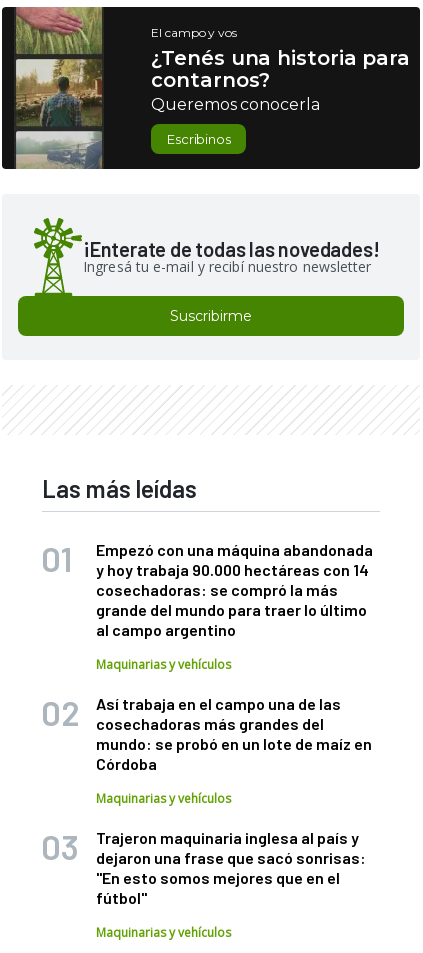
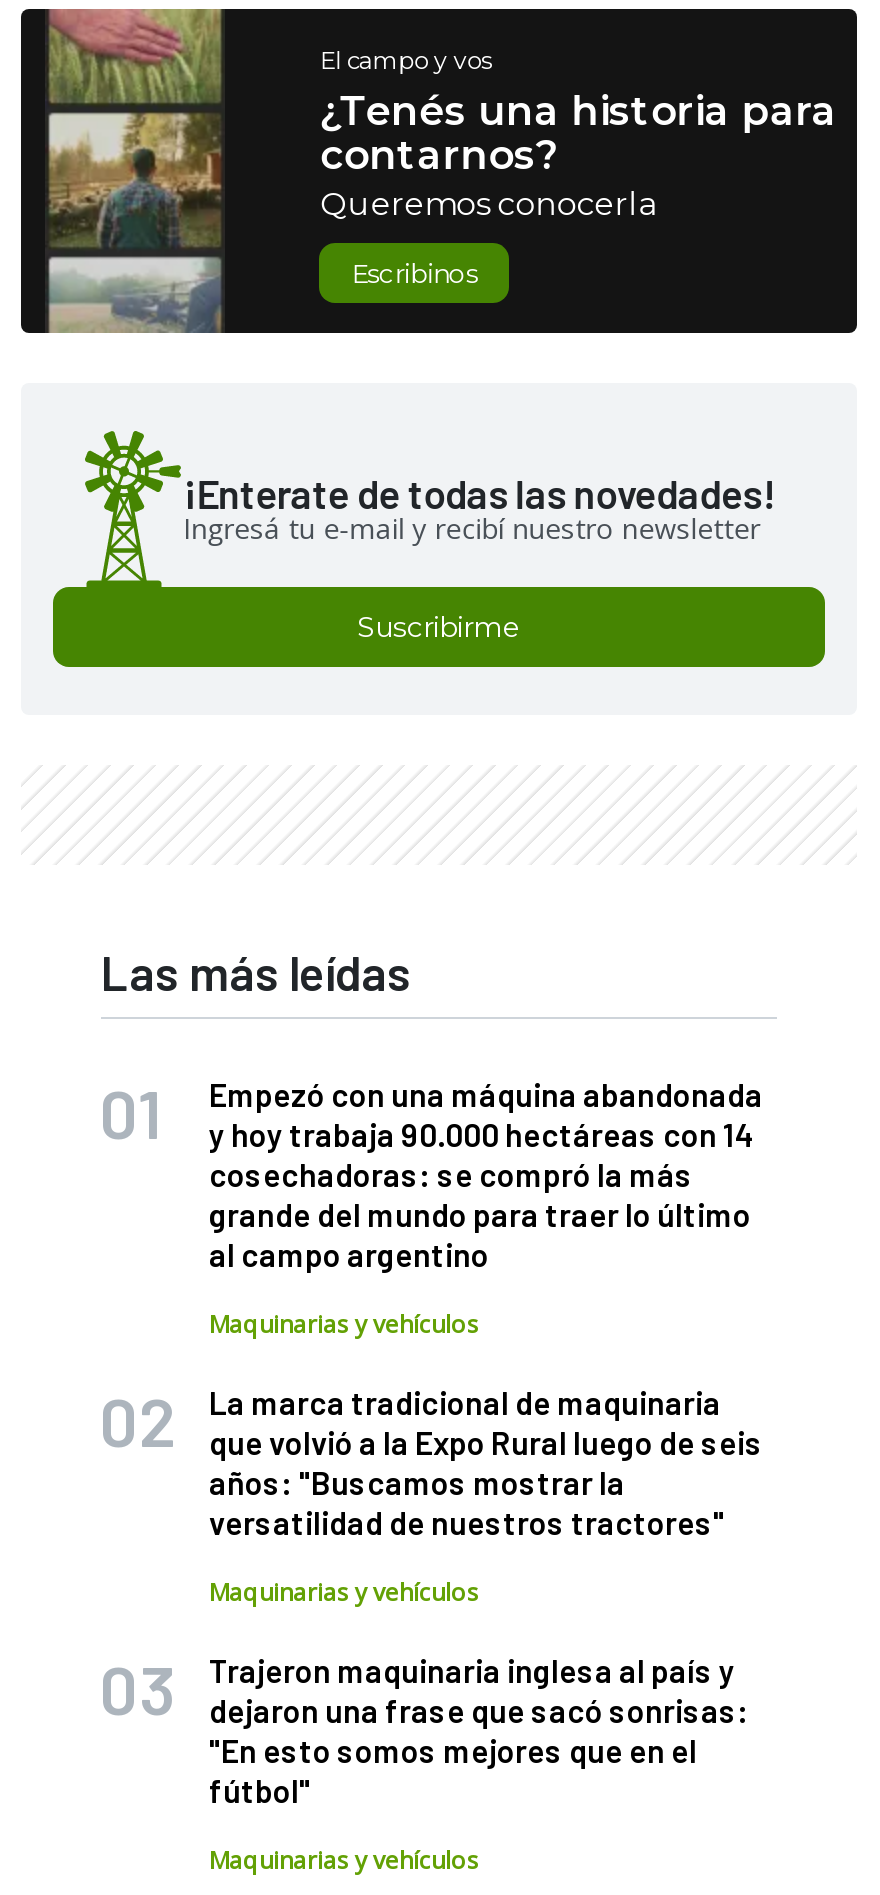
[96,694,372,773] Así trabaja en el campo una de las | cosechadoras más grandes del | mundo: se probó en un lote de maíz en | Córdoba -> [209,1383,763,1541] La marca tradicional de maquinaria | que volvió a la Expo Rural luego de seis | años: "Buscamos mostrar la | versatilidad de nuestros tractores"

